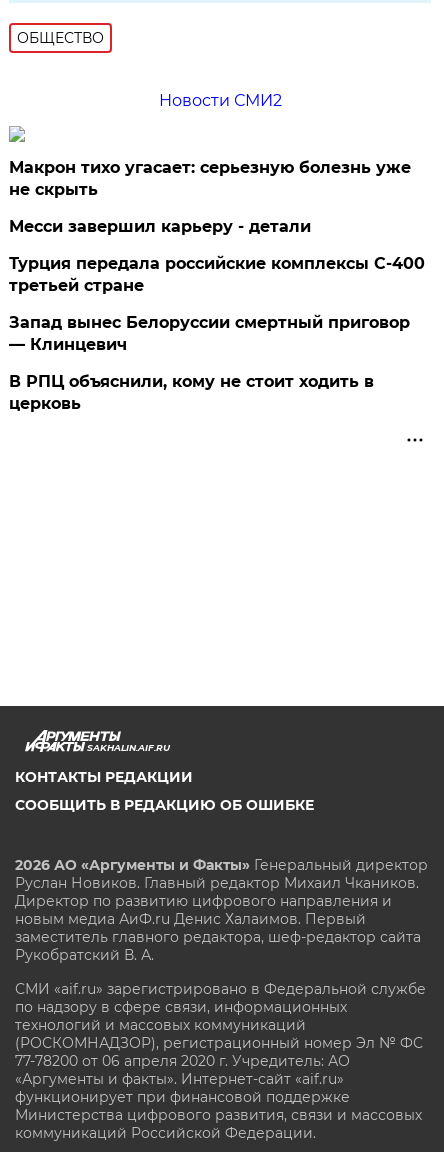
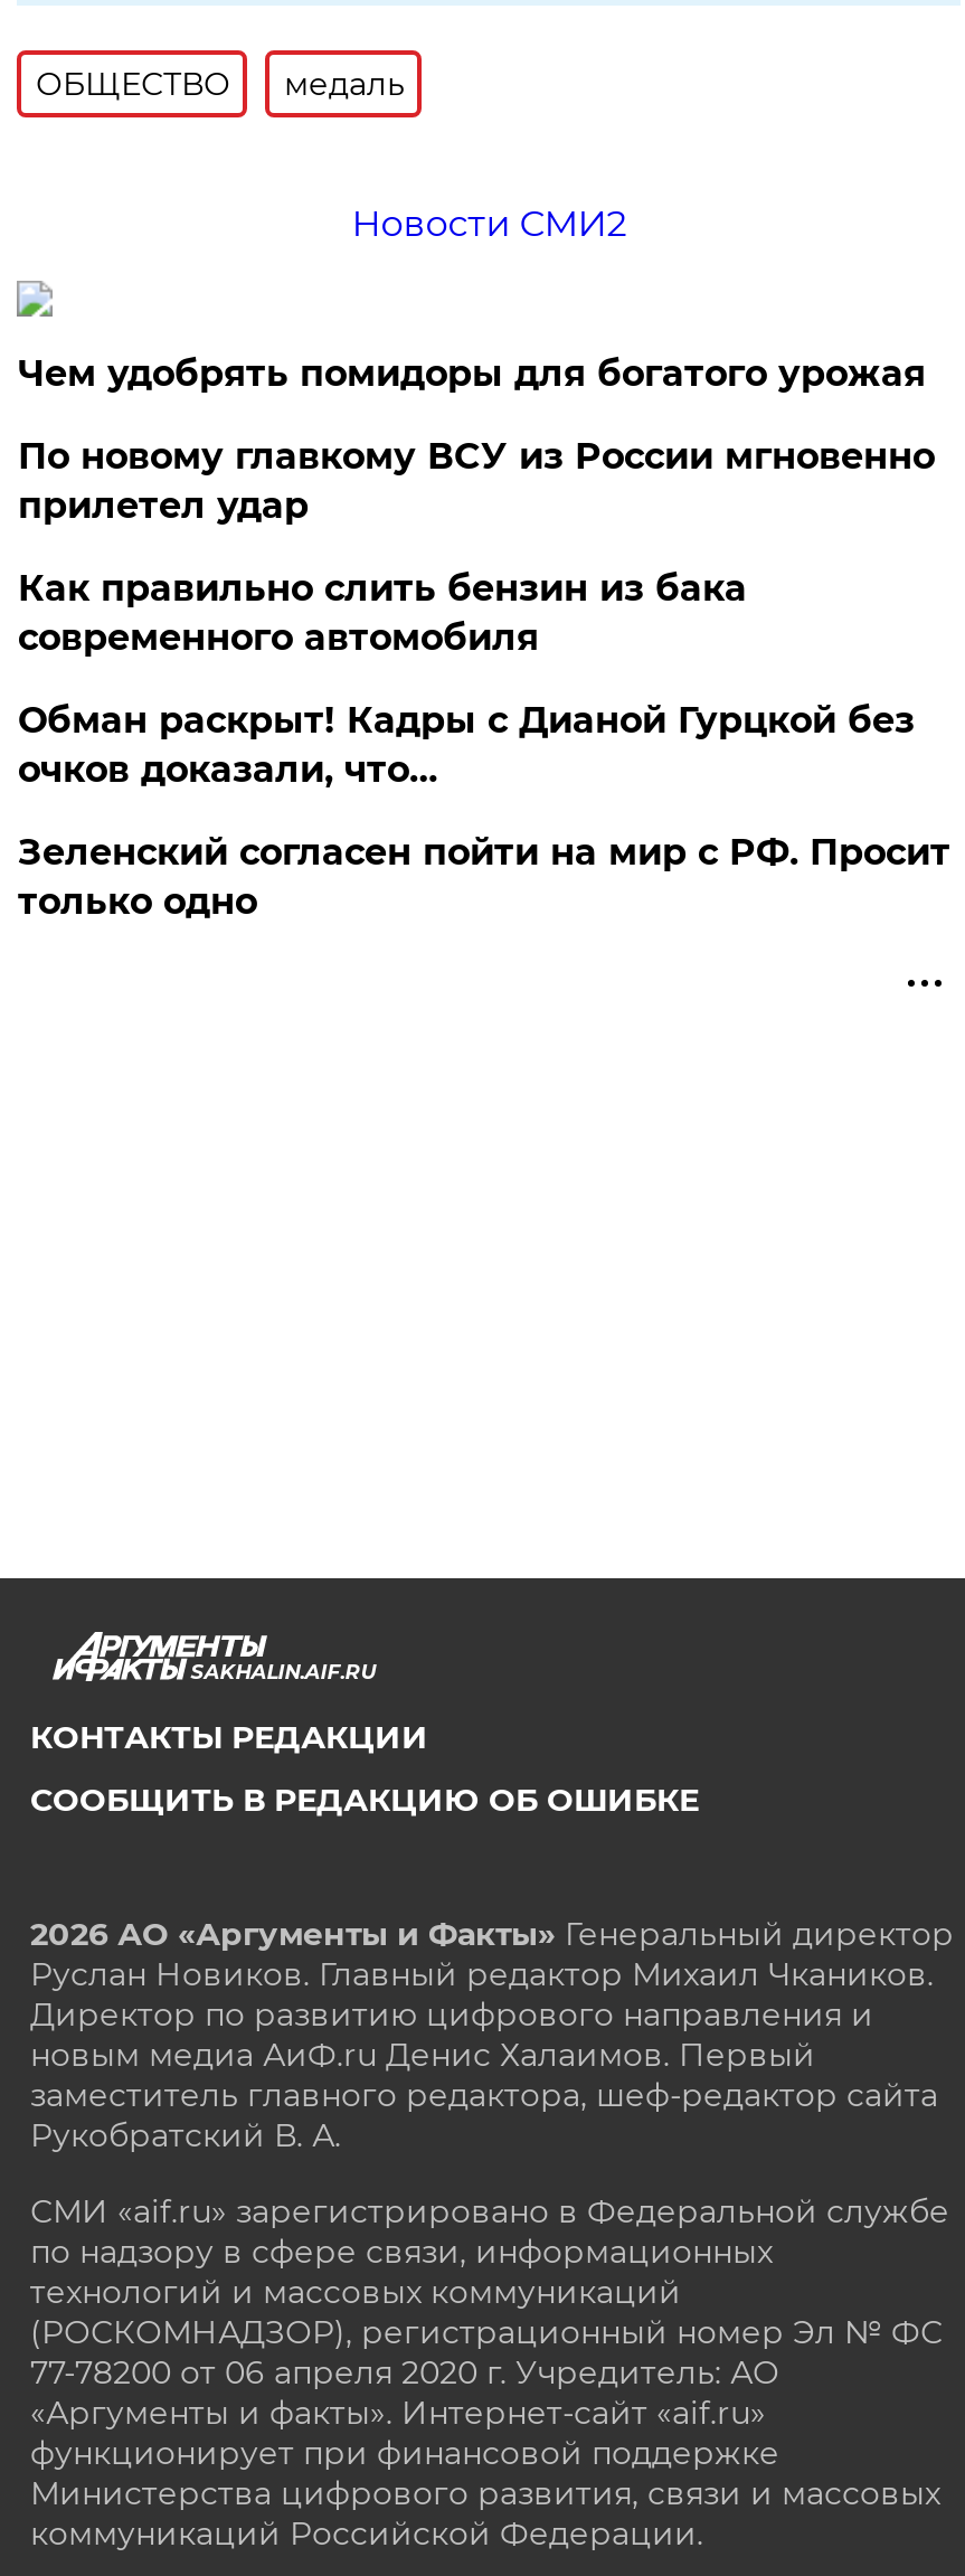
none -> [284,63,405,104] медаль
[9,158,411,199] Макрон тихо угасает: серьезную болезнь уже | не скрыть -> [18,352,926,394] Чем удобрять помидоры для богатого урожая
[9,217,311,236] Месси завершил карьеру - детали -> [18,435,935,526] По новому главкому ВСУ из России мгновенно | прилетел удар
[9,254,425,295] Турция передала российские комплексы С-400 | третьей стране -> [18,567,747,658] Как правильно слить бензин из бака | современного автомобиля
[9,313,410,354] Запад вынес Белоруссии смертный приговор | — Клинцевич -> [18,699,914,790] Обман раскрыт! Кадры с Дианой Гурцкой без | очков доказали, что…
[9,372,374,413] В РПЦ объяснили, кому не стоит ходить в | церковь -> [18,831,950,922] Зеленский согласен пойти на мир с РФ. Просит | только одно

